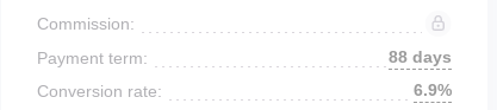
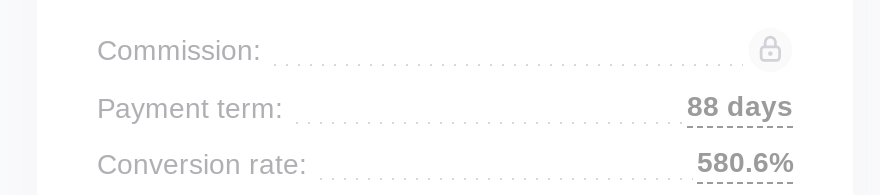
[414,80,452,99] 6.9% -> [697,146,793,178] 580.6%

